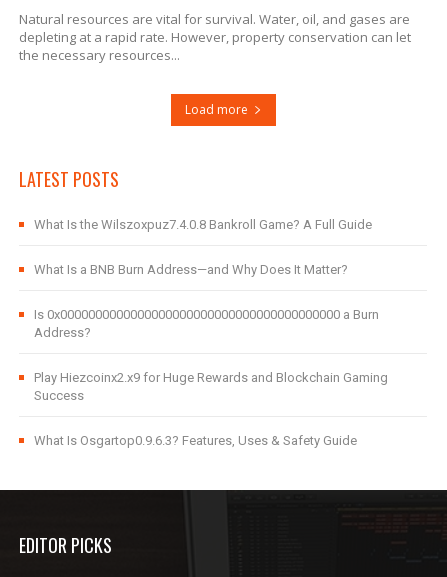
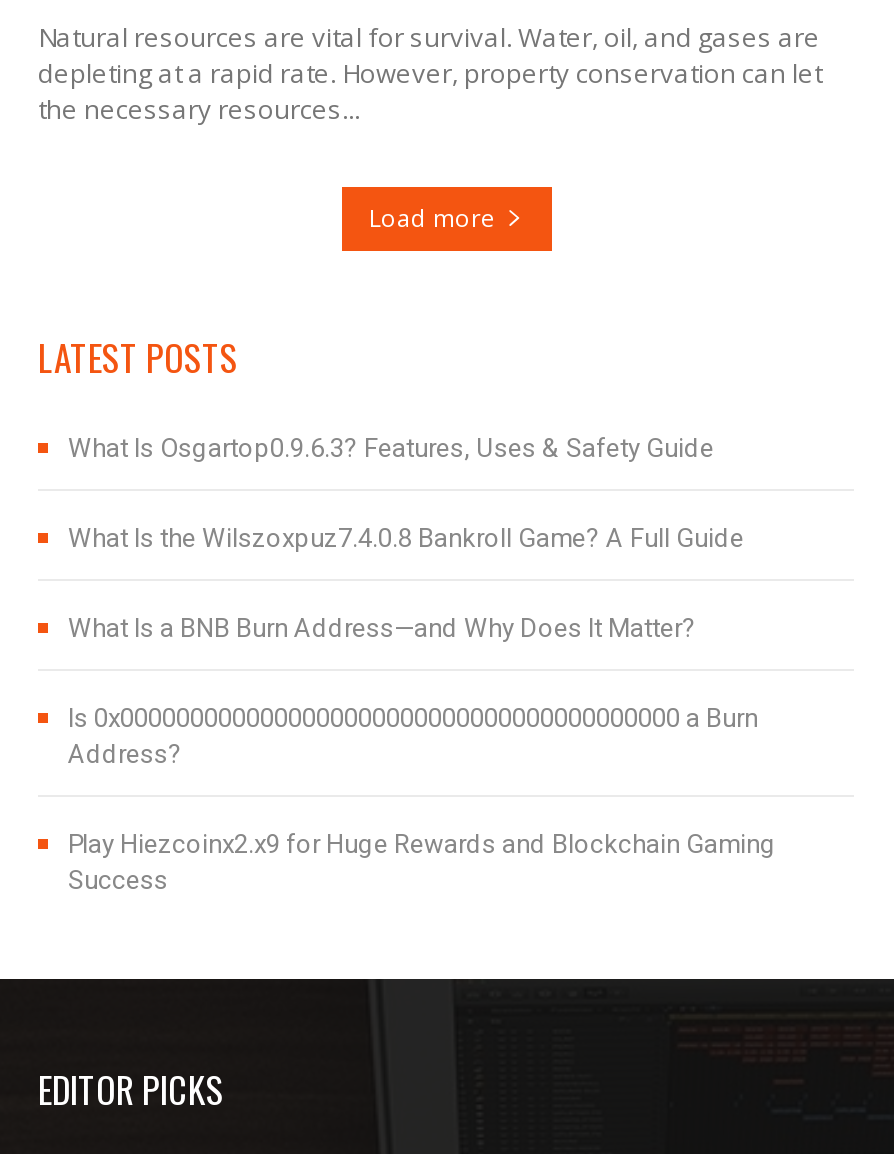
moved [34,217,388,403] -> [68,524,776,896]: What Is the Wilszoxpuz7.4.0.8 Bankroll Game? A Full Guide | What Is a BNB Burn Address—and Why Does It Matter? | Is 0x0000000000000000000000000000000000000000 a Burn | Address? | Play Hiezcoinx2.x9 for Huge Rewards and Blockchain Gaming | Success
moved [34,433,357,448] -> [68,434,714,464]: What Is Osgartop0.9.6.3? Features, Uses & Safety Guide

